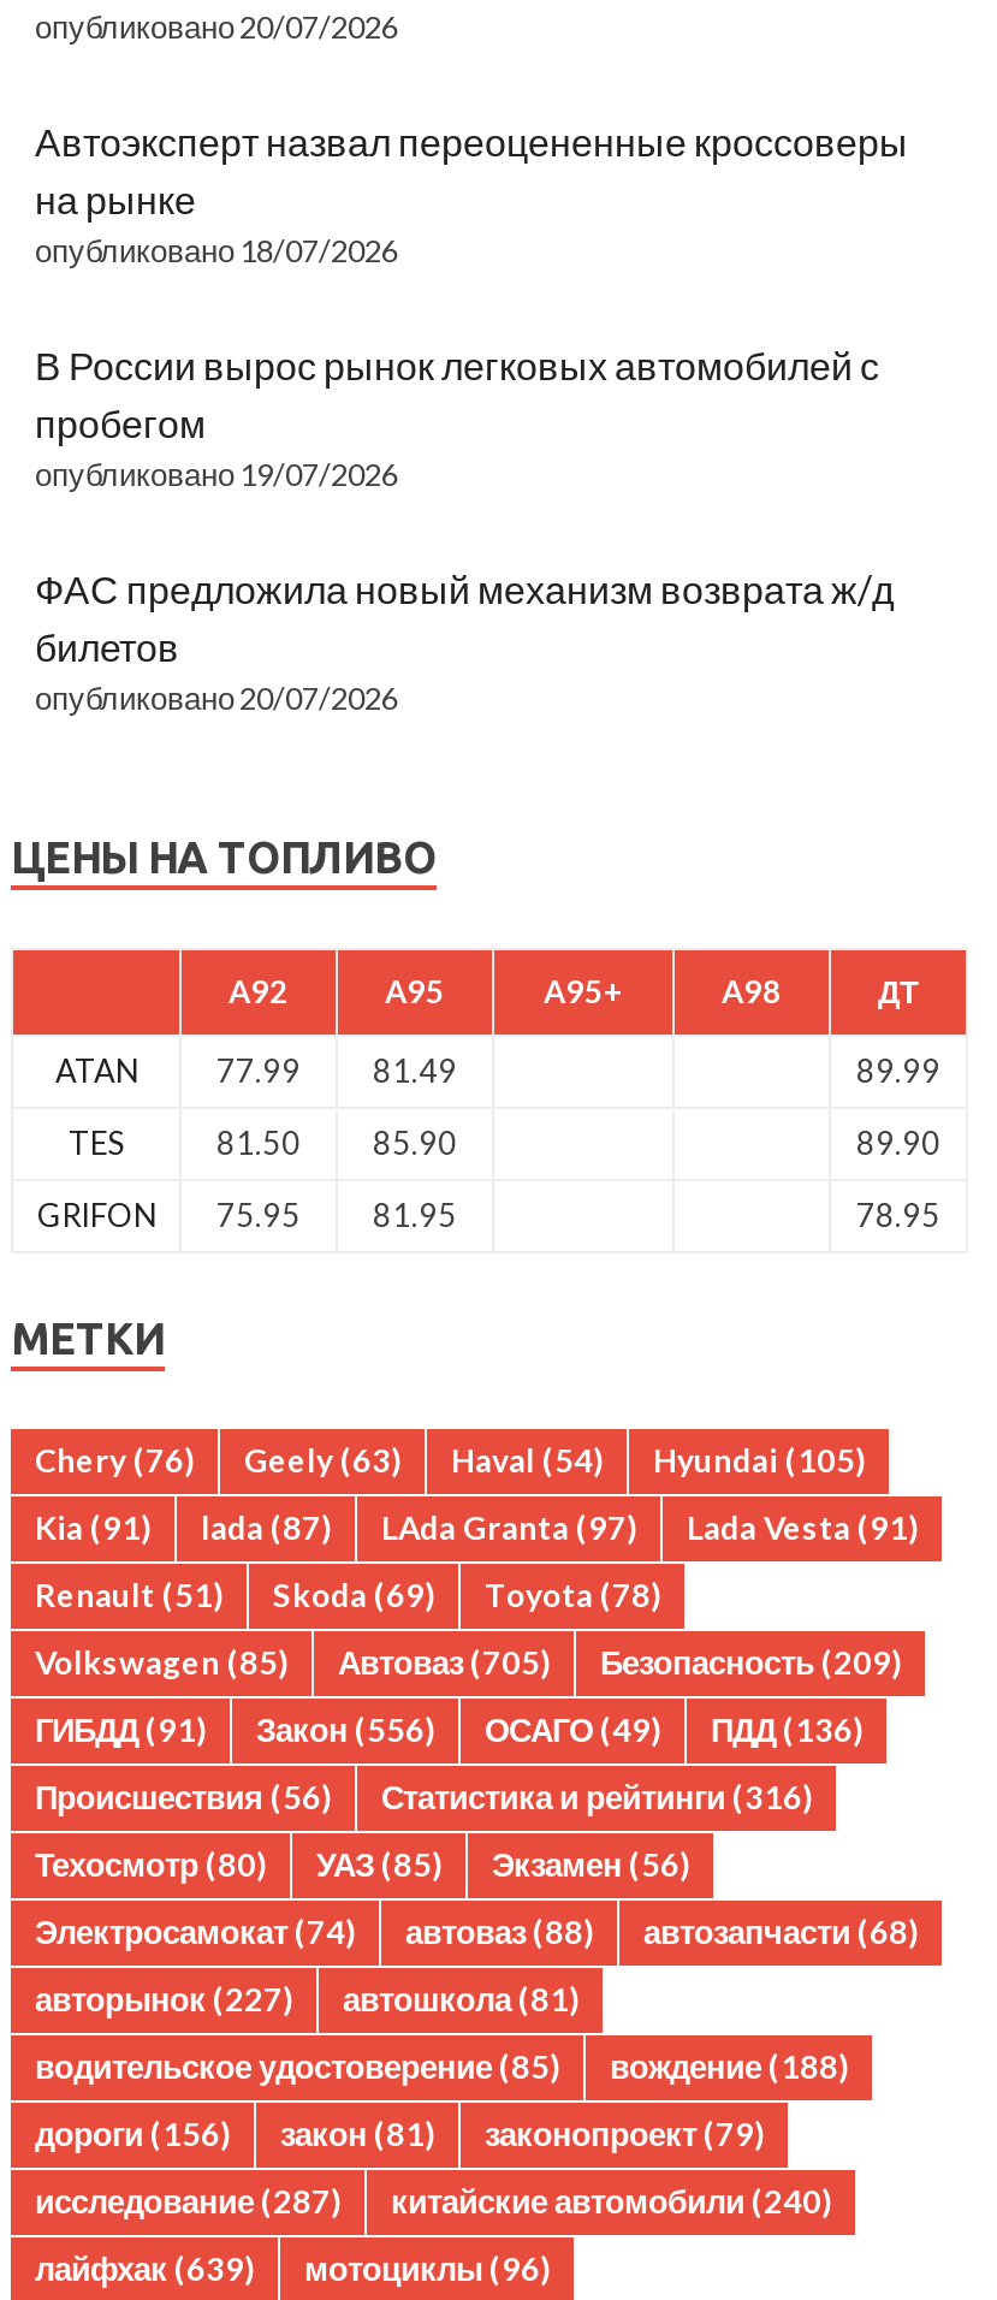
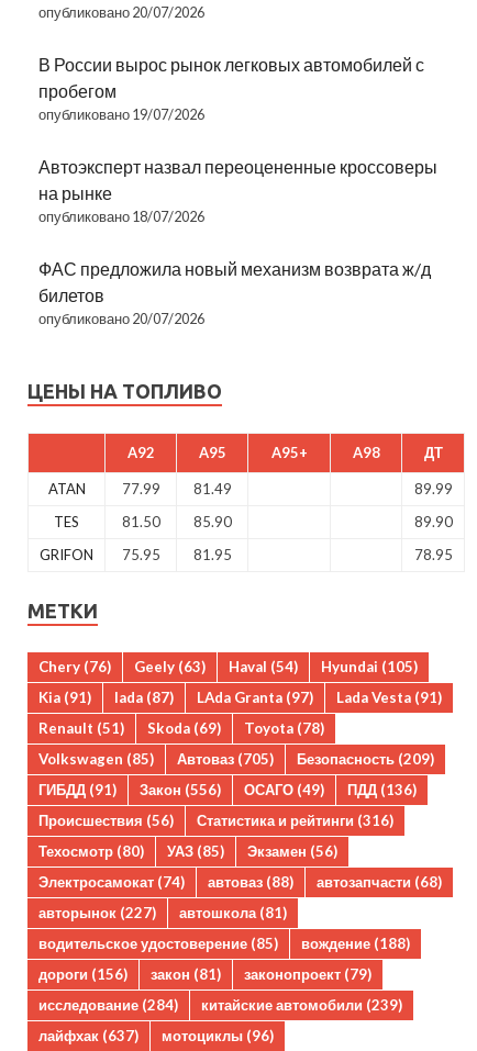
moved [35,117,908,268] -> [38,155,437,225]: Автоэксперт назвал переоцененные кроссоверы | на рынке | опубликовано 18/07/2026
moved [35,340,879,492] -> [38,53,424,122]: В России вырос рынок легковых автомобилей с | пробегом | опубликовано 19/07/2026
[35,2181,340,2219] исследование (287) -> [38,996,178,1013] исследование (284)
[391,2181,831,2219] китайские автомобили (240) -> [201,996,402,1013] китайские автомобили (239)
[35,2248,550,2287] лайфхак (639) мотоциклы (96) -> [38,1026,274,1044] лайфхак (637) мотоциклы (96)

